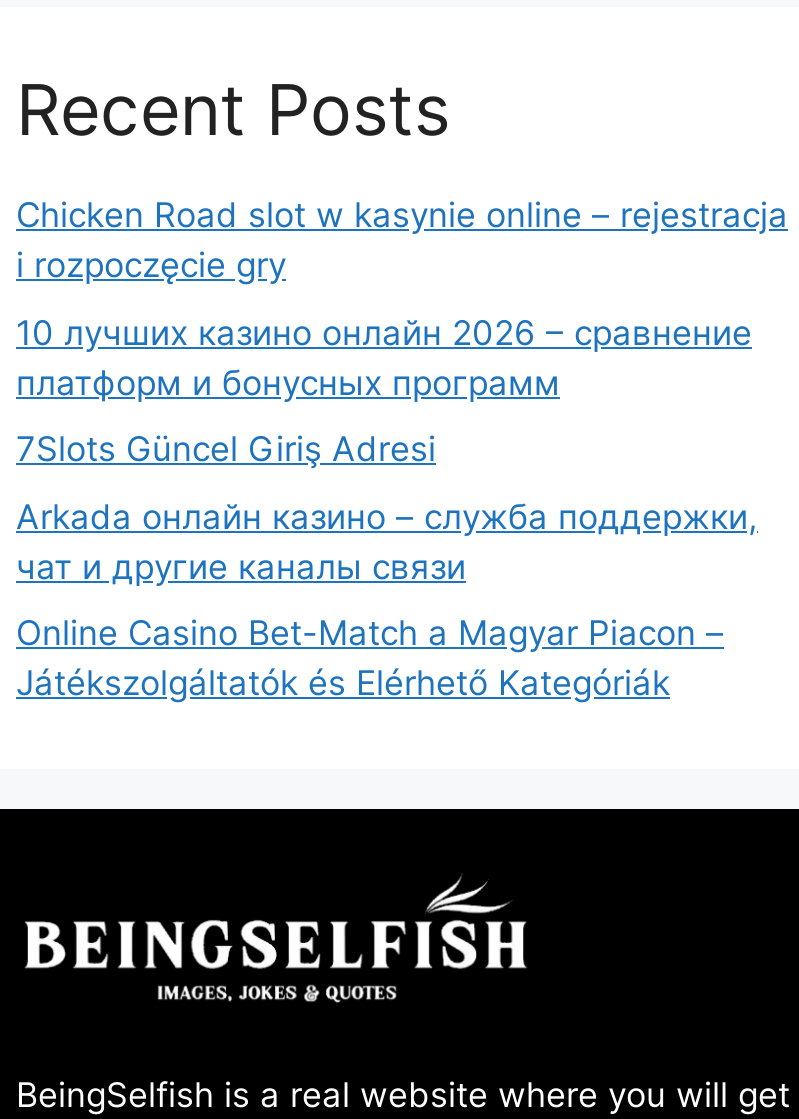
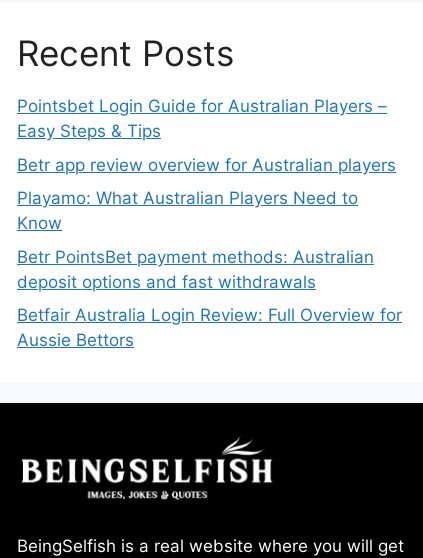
[16,195,788,285] Chicken Road slot w kasynie online – rejestracja | i rozpoczęcie gry -> [17,96,387,141] Pointsbet Login Guide for Australian Players – | Easy Steps & Tips
[16,312,752,402] 10 лучших казино онлайн 2026 – сравнение | платформ и бонусных программ -> [17,154,396,174] Betr app review overview for Australian players
[16,429,436,469] 7Slots Güncel Giriş Adresi -> [17,188,358,233] Playamo: What Australian Players Need to | Know
[16,496,758,586] Arkada онлайн казино – служба поддержки, | чат и другие каналы связи -> [17,246,374,291] Betr PointsBet payment methods: Australian | deposit options and fast withdrawals
[16,613,724,703] Online Casino Bet-Match a Magyar Piacon – | Játékszolgáltatók és Elérhető Kategóriák -> [17,305,402,350] Betfair Australia Login Review: Full Overview for | Aussie Bettors

